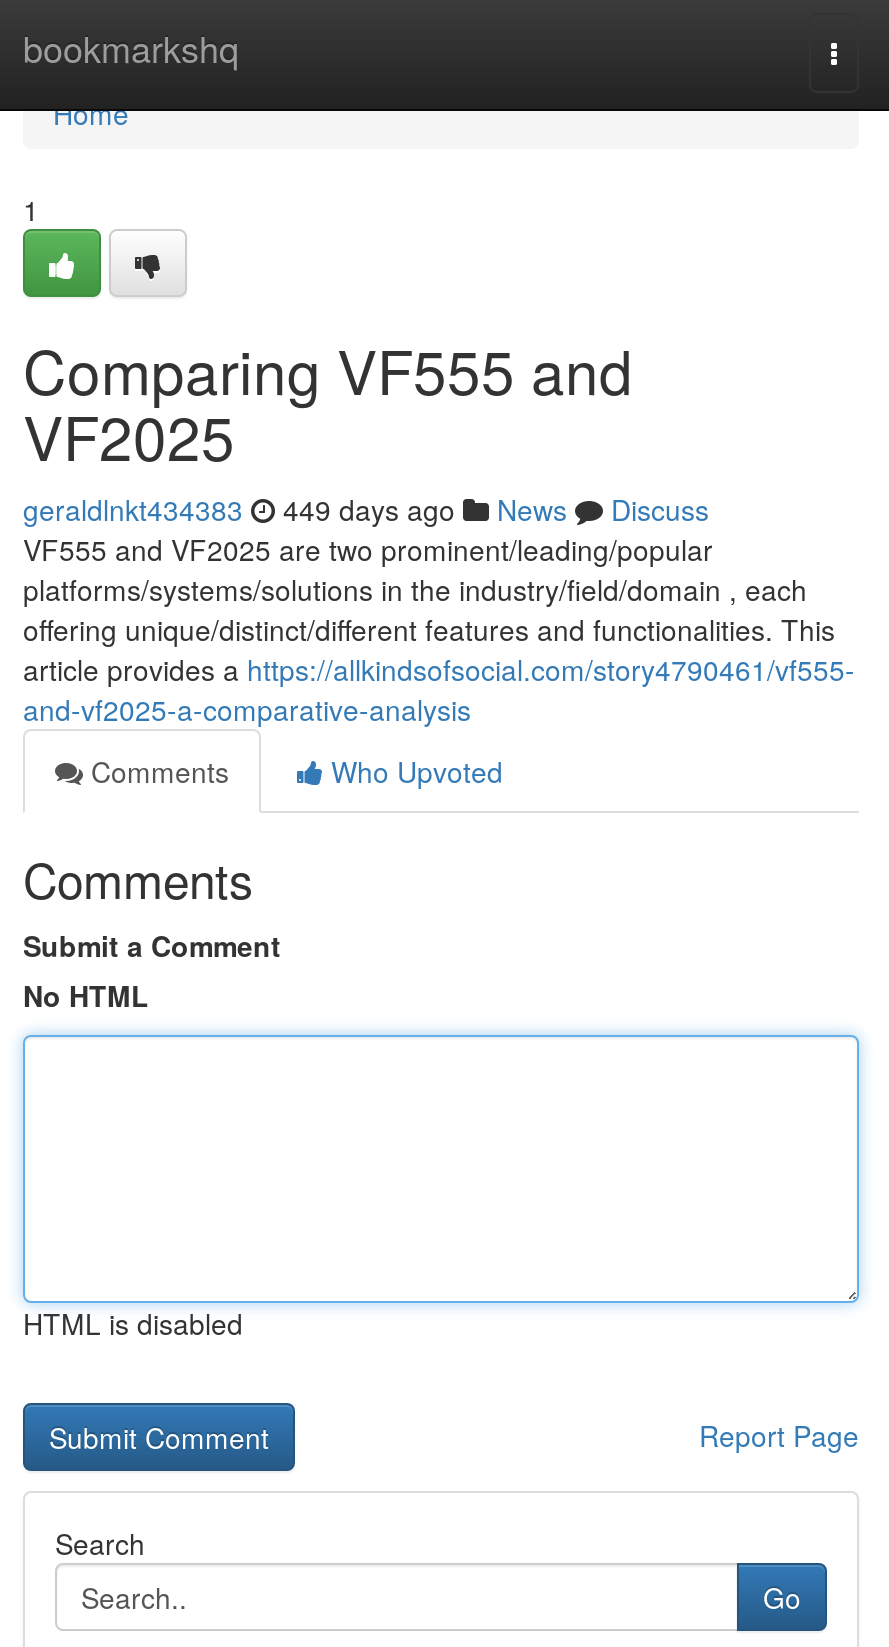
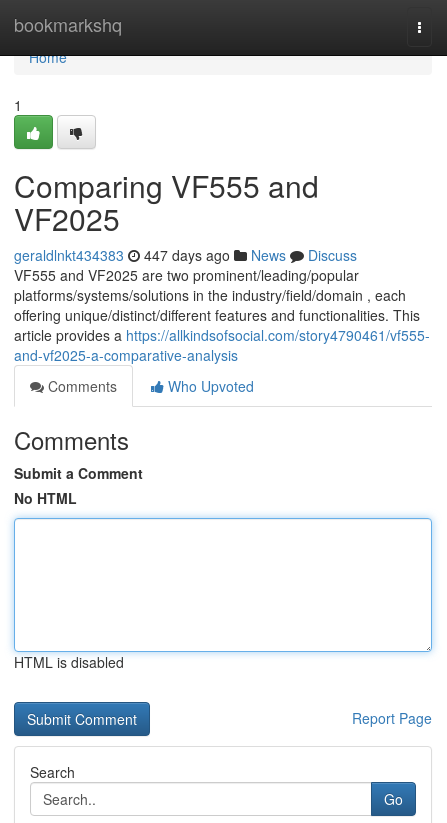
[23,489,709,529] geraldlnkt434383 449 days ago News Discuss -> [14,245,357,265] geraldlnkt434383 447 days ago News Discuss

